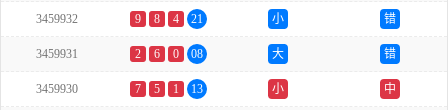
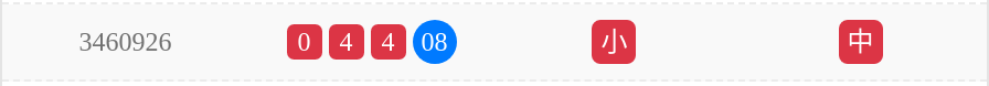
[36,12,160,26] 3459932 | 9 | 8 -> [79,26,311,57] 3460926 | 0
[36,12,396,61] 21 | 小 | 错 | 3459931 | 2 | 6 | 0 -> [381,26,395,57] 4
[36,47,396,96] 大 | 错 | 3459930 | 7 | 5 | 1 | 13 -> none

